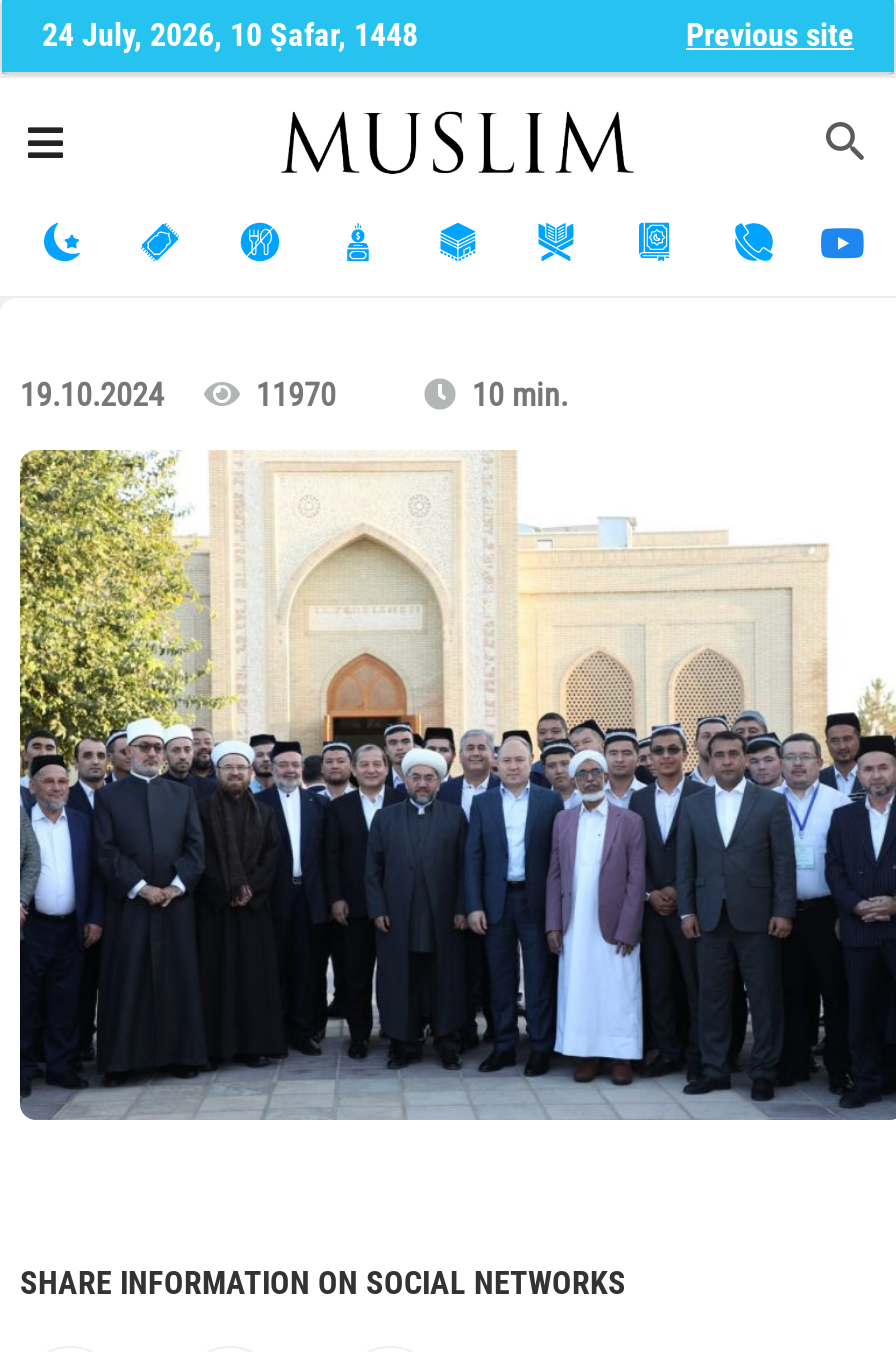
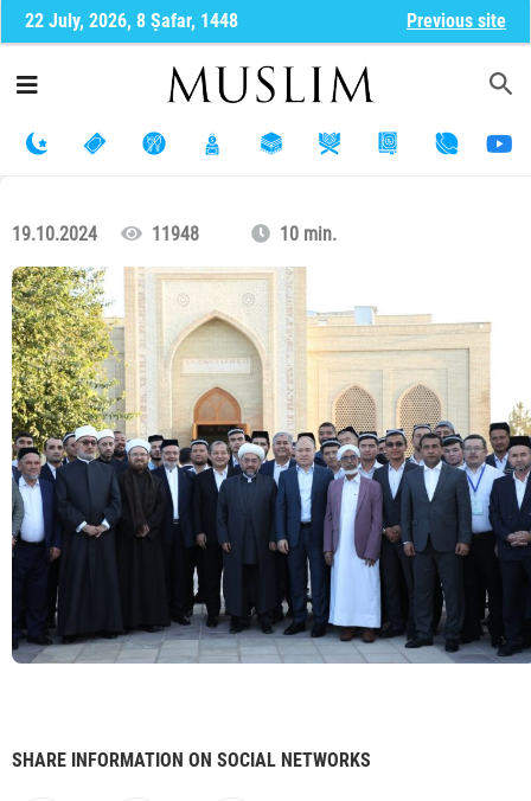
[42,16,418,54] 24 July, 2026, 10 Ṣafar, 1448 -> [25,9,238,32] 22 July, 2026, 8 Ṣafar, 1448
[20,376,344,414] 19.10.2024 11970 -> [12,223,204,245] 19.10.2024 11948

